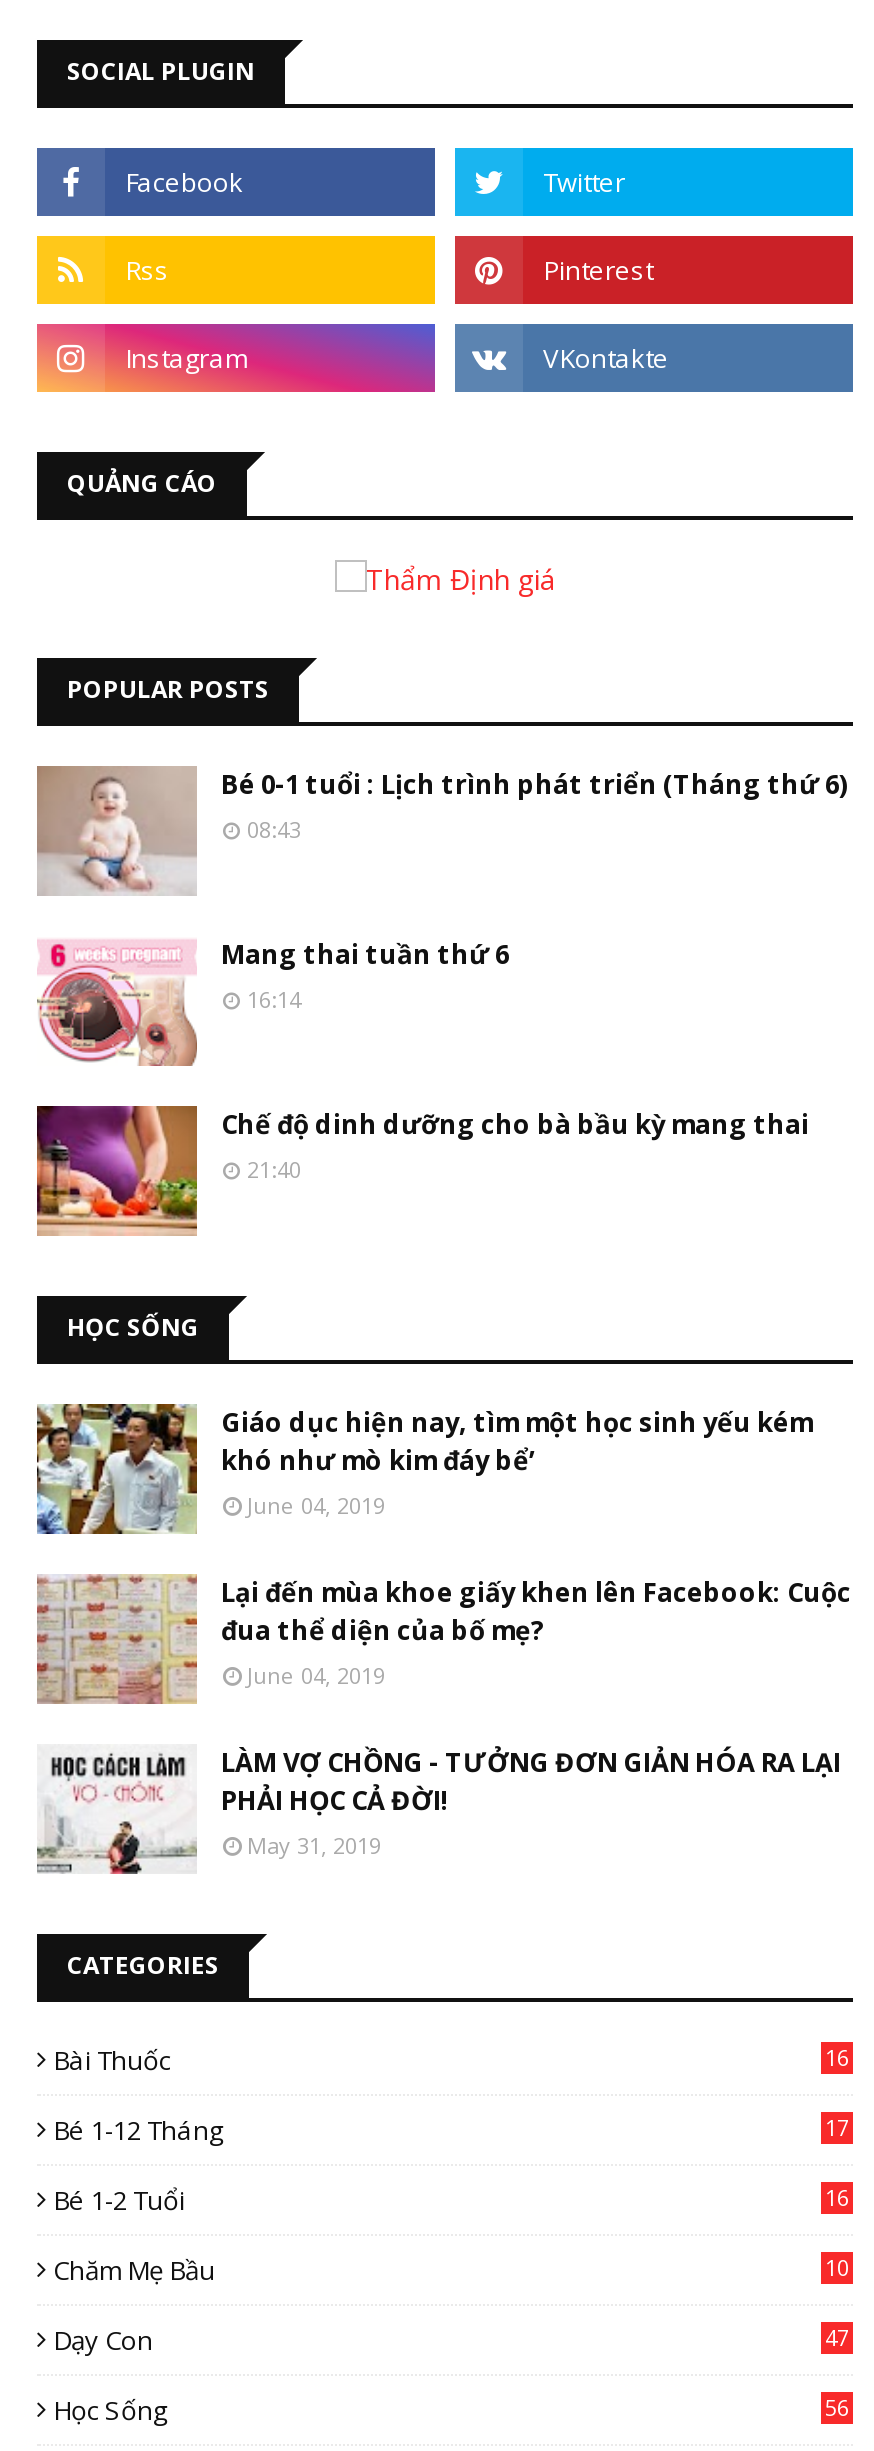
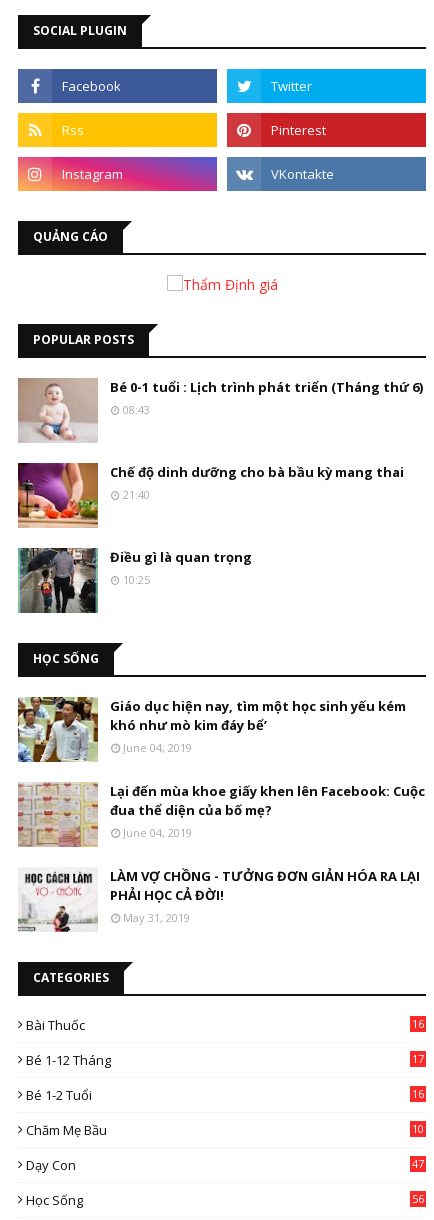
[37,936,509,1064] [image] | Mang thai tuần thứ 6 | 16:14 -> none
moved [33,1102,809,1238] -> [16,461,404,529]: [image] | Chế độ dinh dưỡng cho bà bầu kỳ mang thai | 21:40
none -> [17,547,252,614] [image] | Điều gì là quan trọng | 10:25

